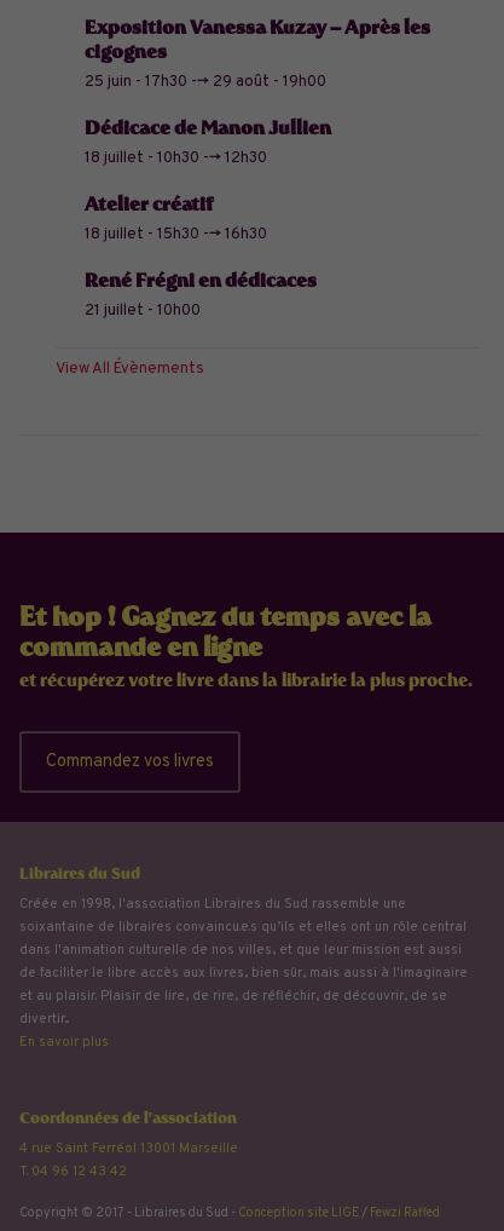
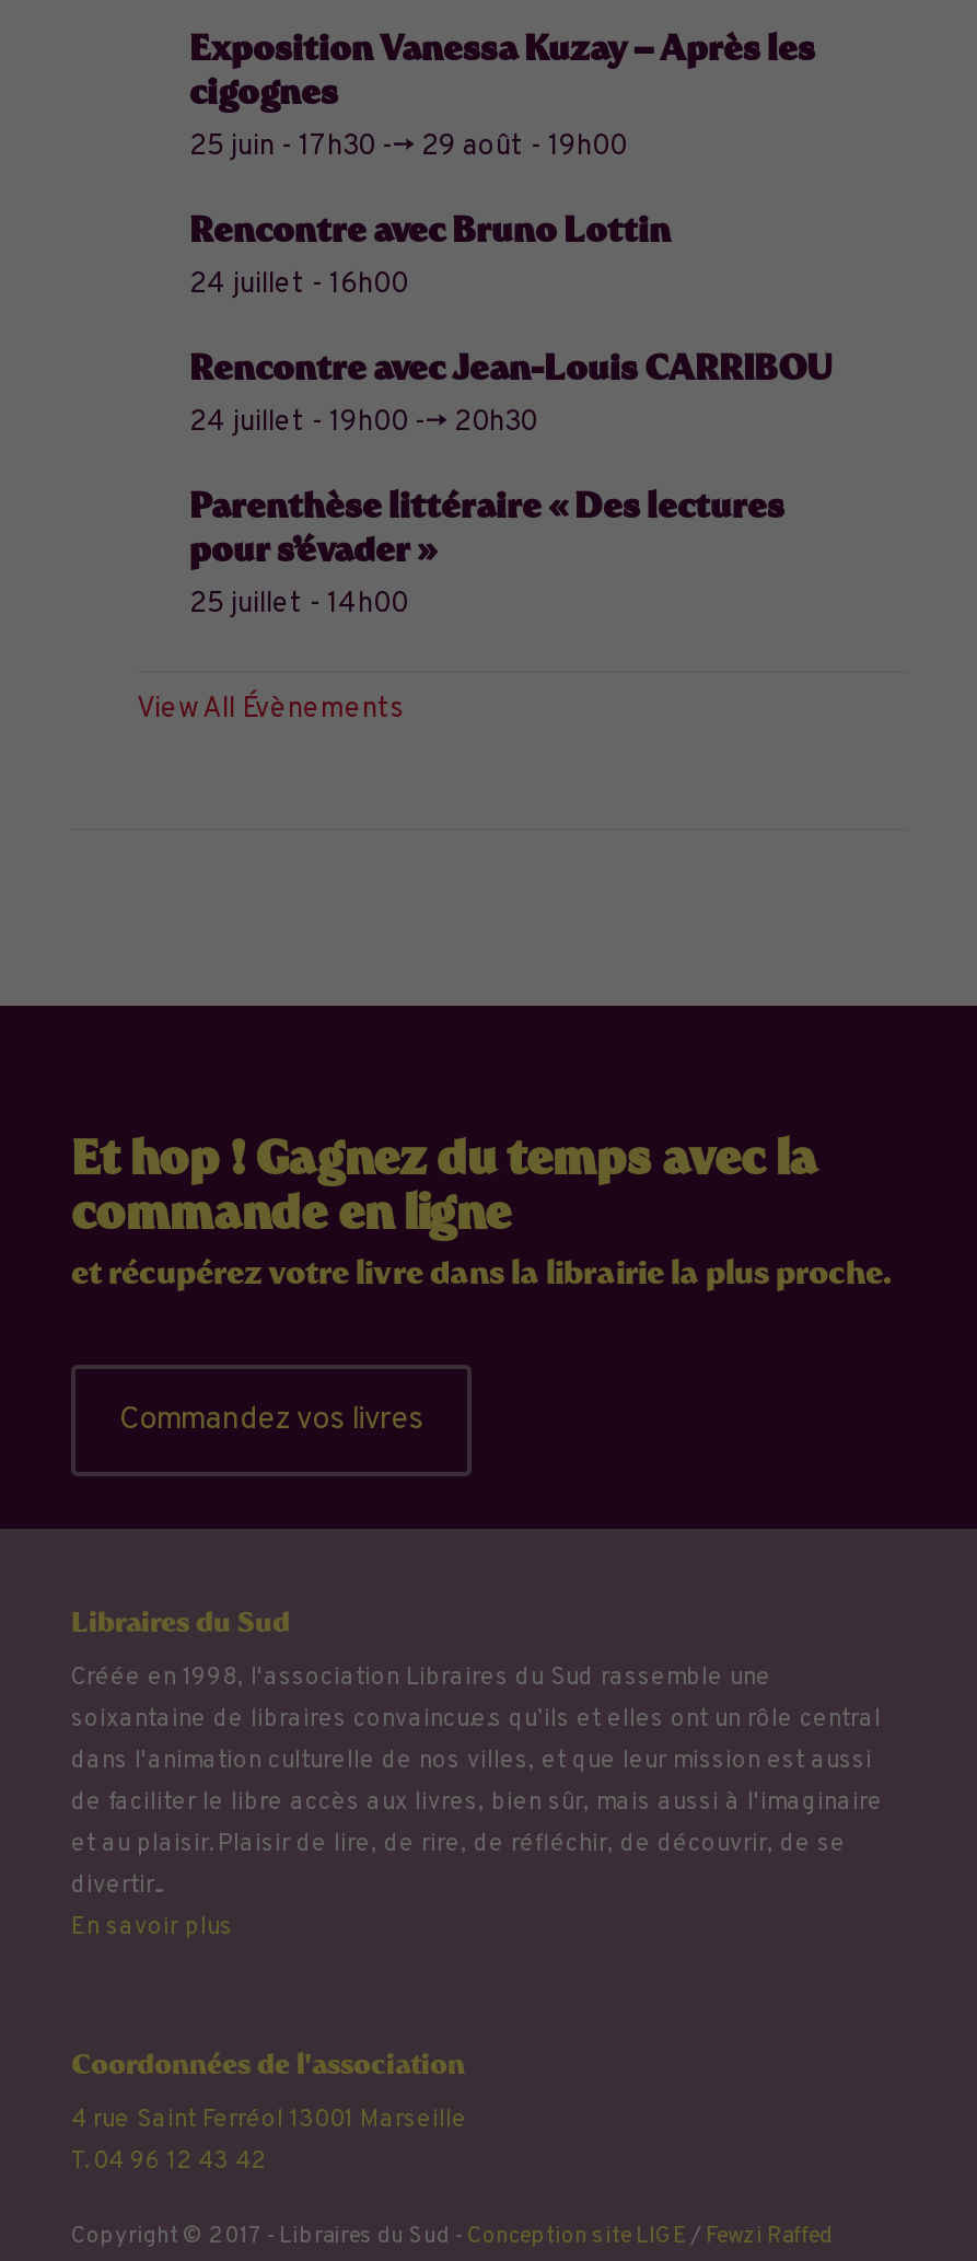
[85,116,331,168] Dédicace de Manon Jullien | 18 juillet - 10h30 --> 12h30 -> [189,208,671,302] Rencontre avec Bruno Lottin | 24 juillet - 16h00
[85,192,267,244] Atelier créatif | 18 juillet - 15h30 --> 16h30 -> [189,346,833,440] Rencontre avec Jean-Louis CARRIBOU | 24 juillet - 19h00 --> 20h30
[85,268,317,320] René Frégni en dédicaces | 21 juillet - 10h00 -> [189,484,784,622] Parenthèse littéraire « Des lectures | pour s’évader » | 25 juillet - 14h00

